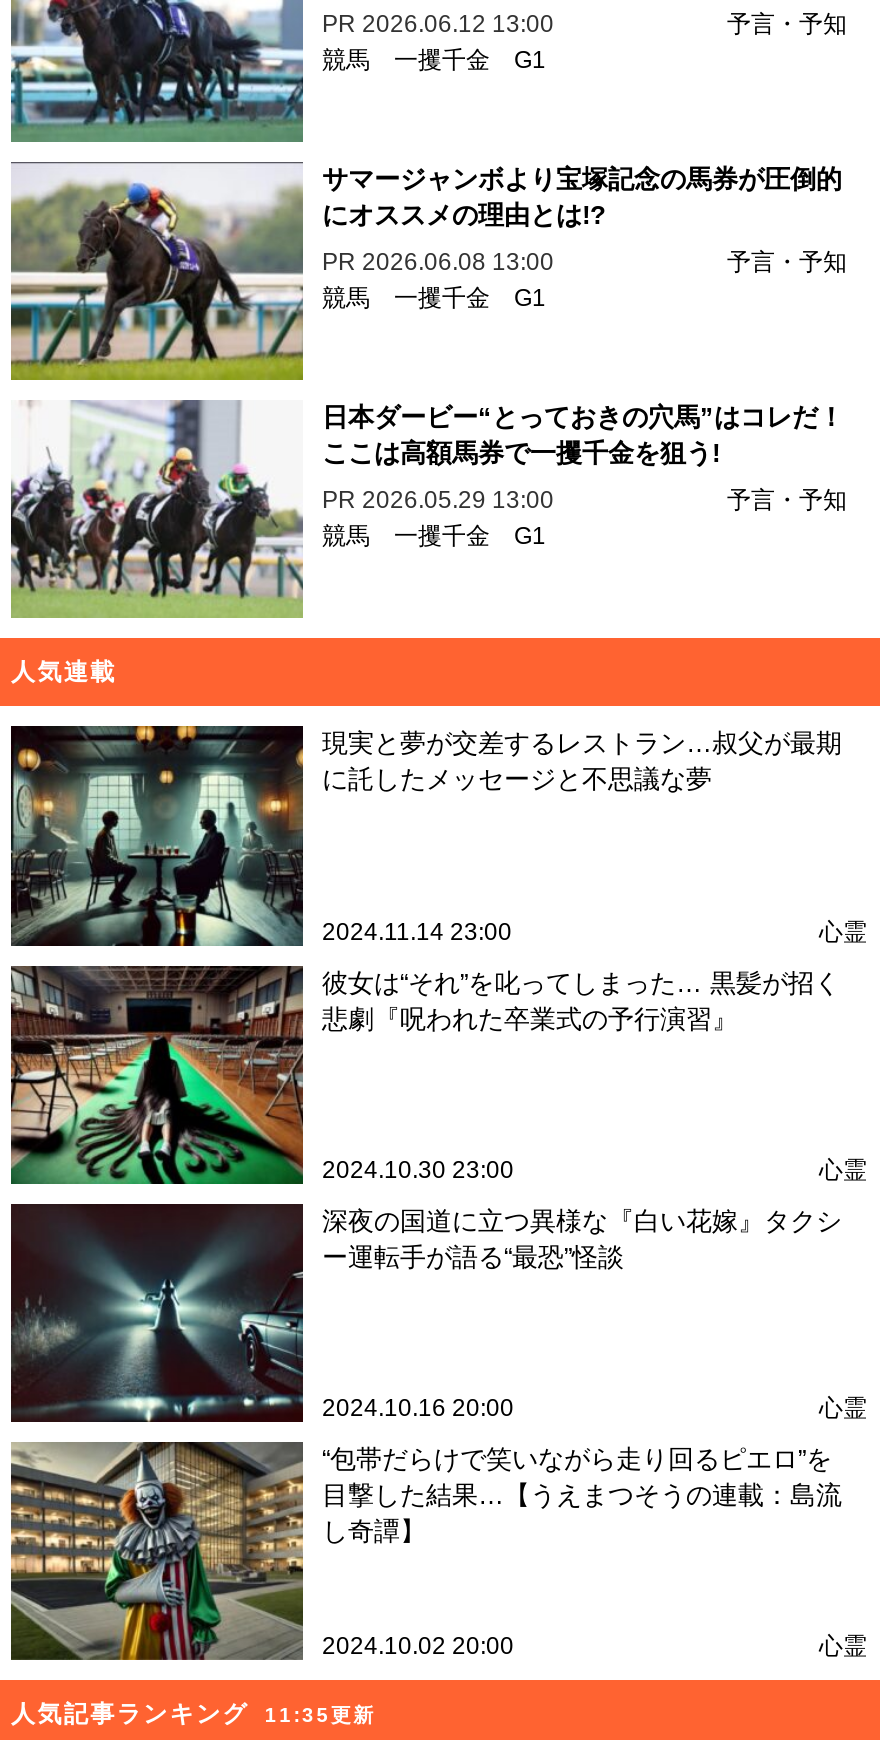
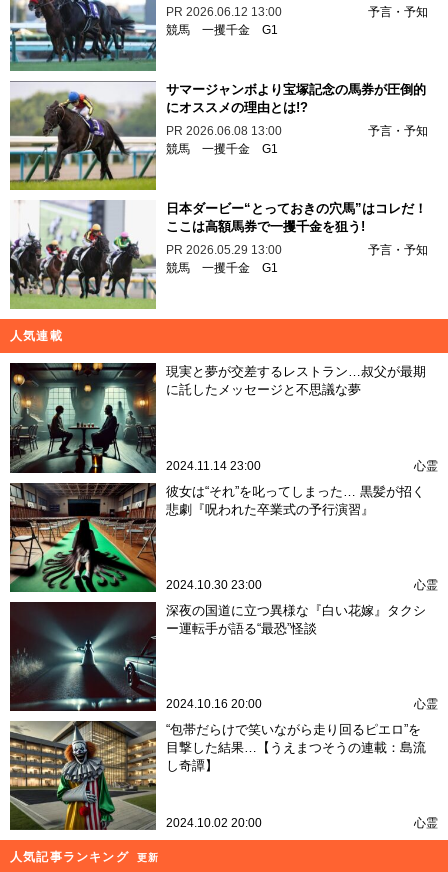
[265,1704,376,1726] 11:35更新 -> [137,852,159,863] 更新

